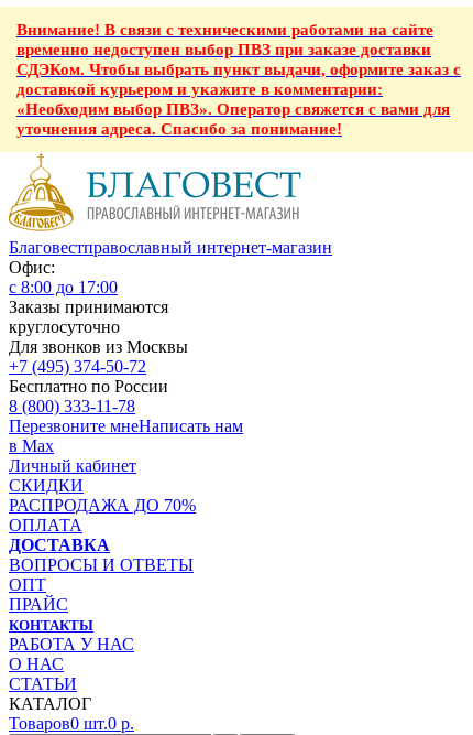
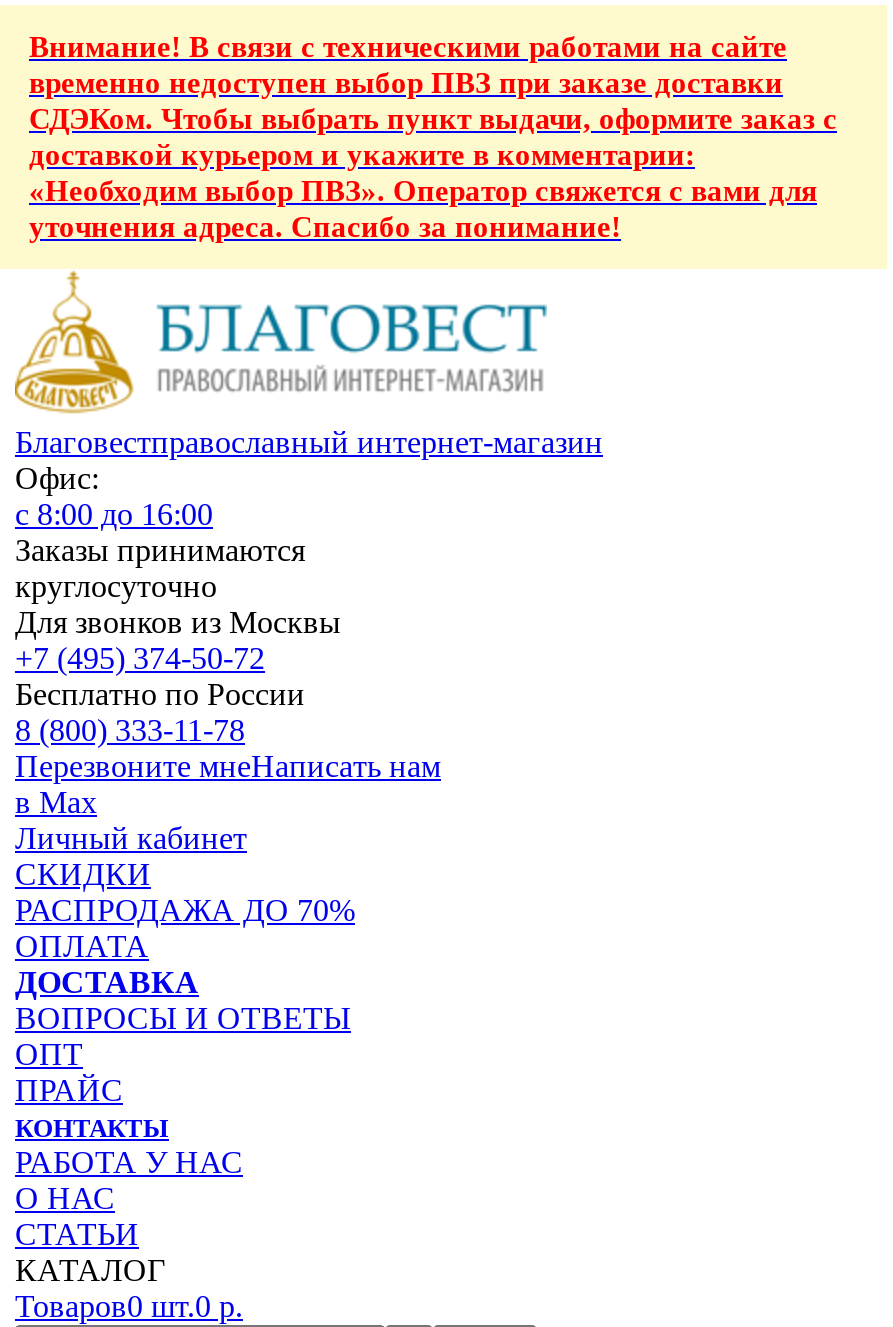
[9,278,118,296] с 8:00 до 17:00 -> [15,497,213,531] с 8:00 до 16:00

